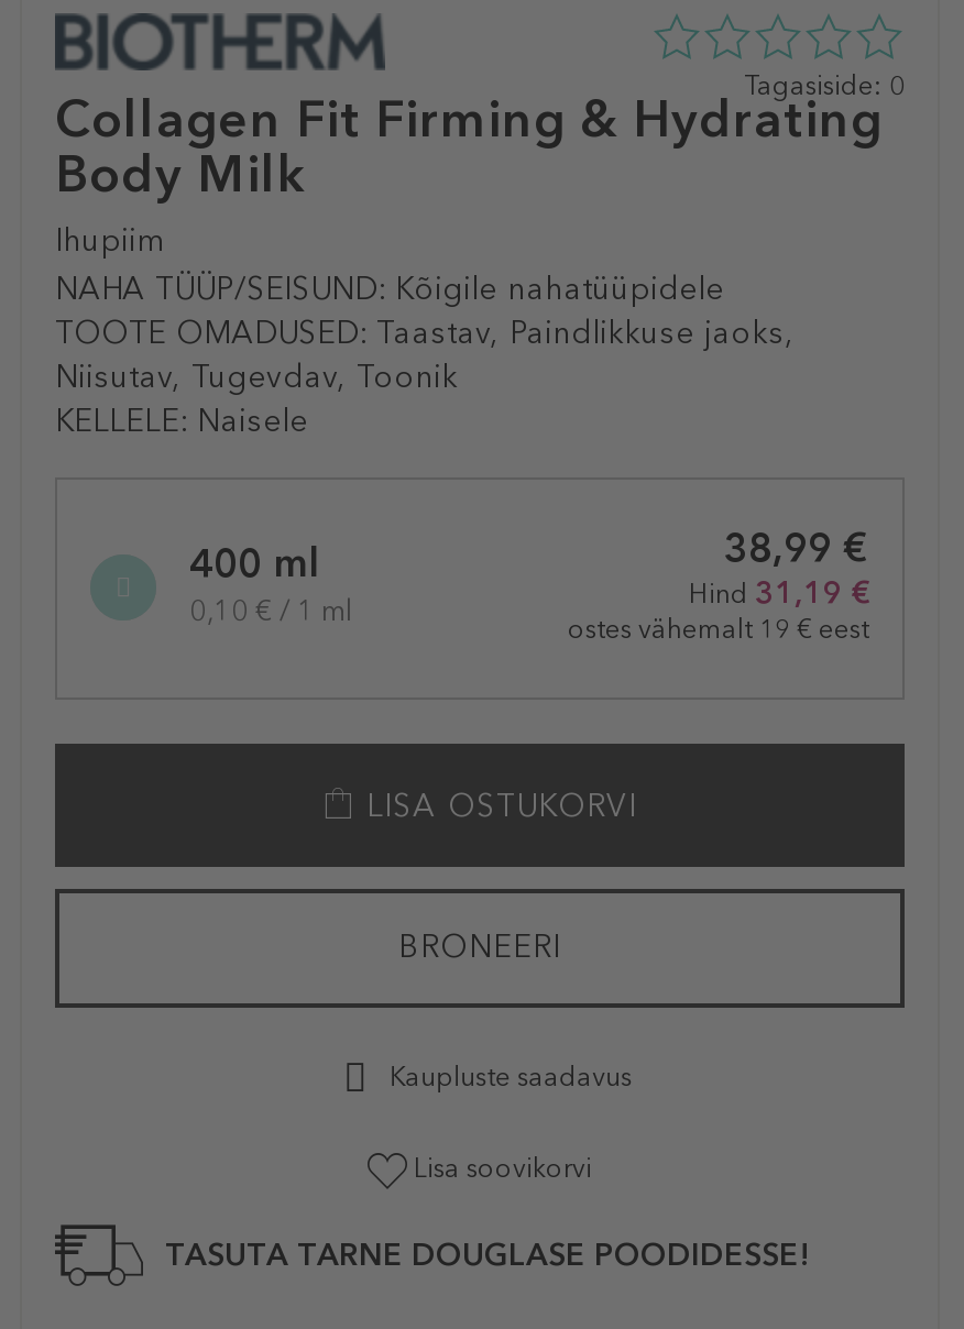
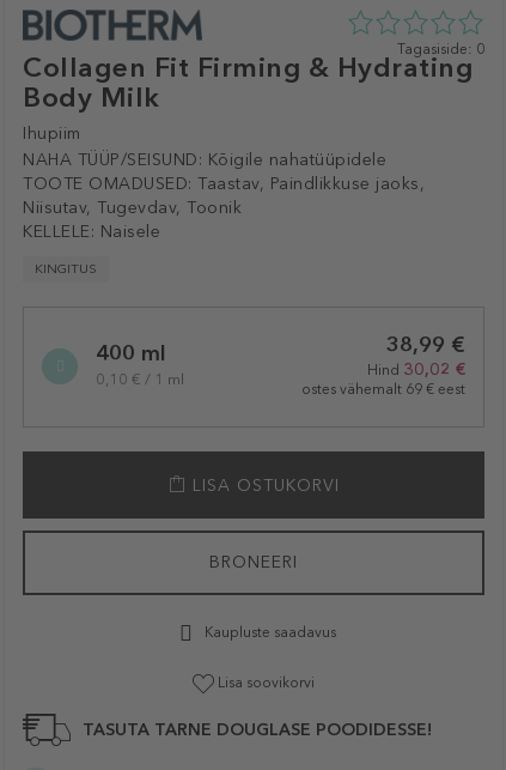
none -> [35,261,97,277] KINGITUS
[689,574,869,612] Hind 31,19 € -> [367,359,465,380] Hind 30,02 €
[568,614,869,645] ostes vähemalt 19 € eest -> [301,381,465,398] ostes vähemalt 69 € eest

